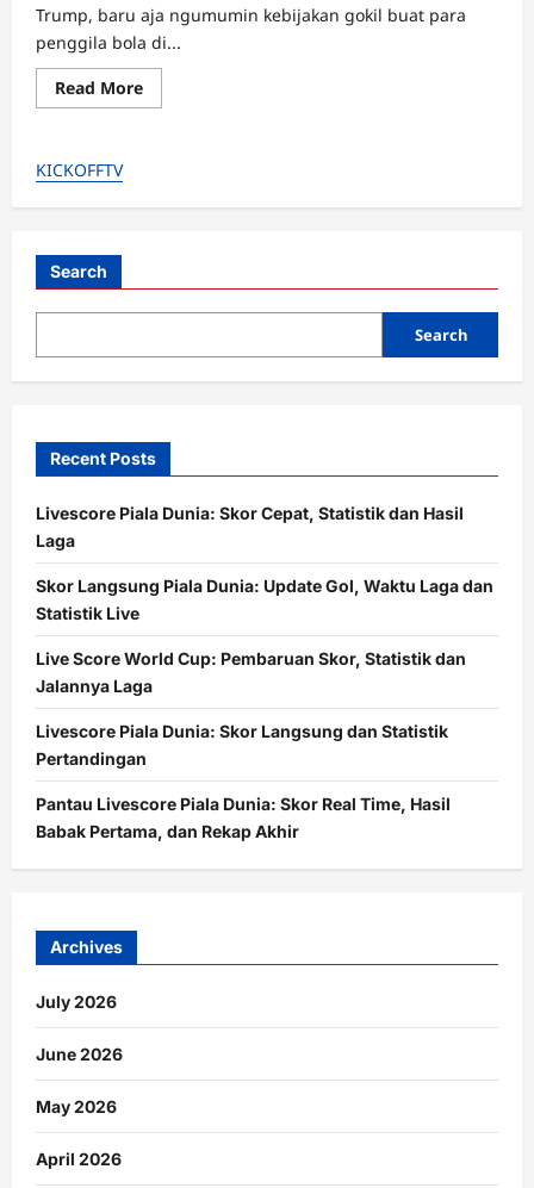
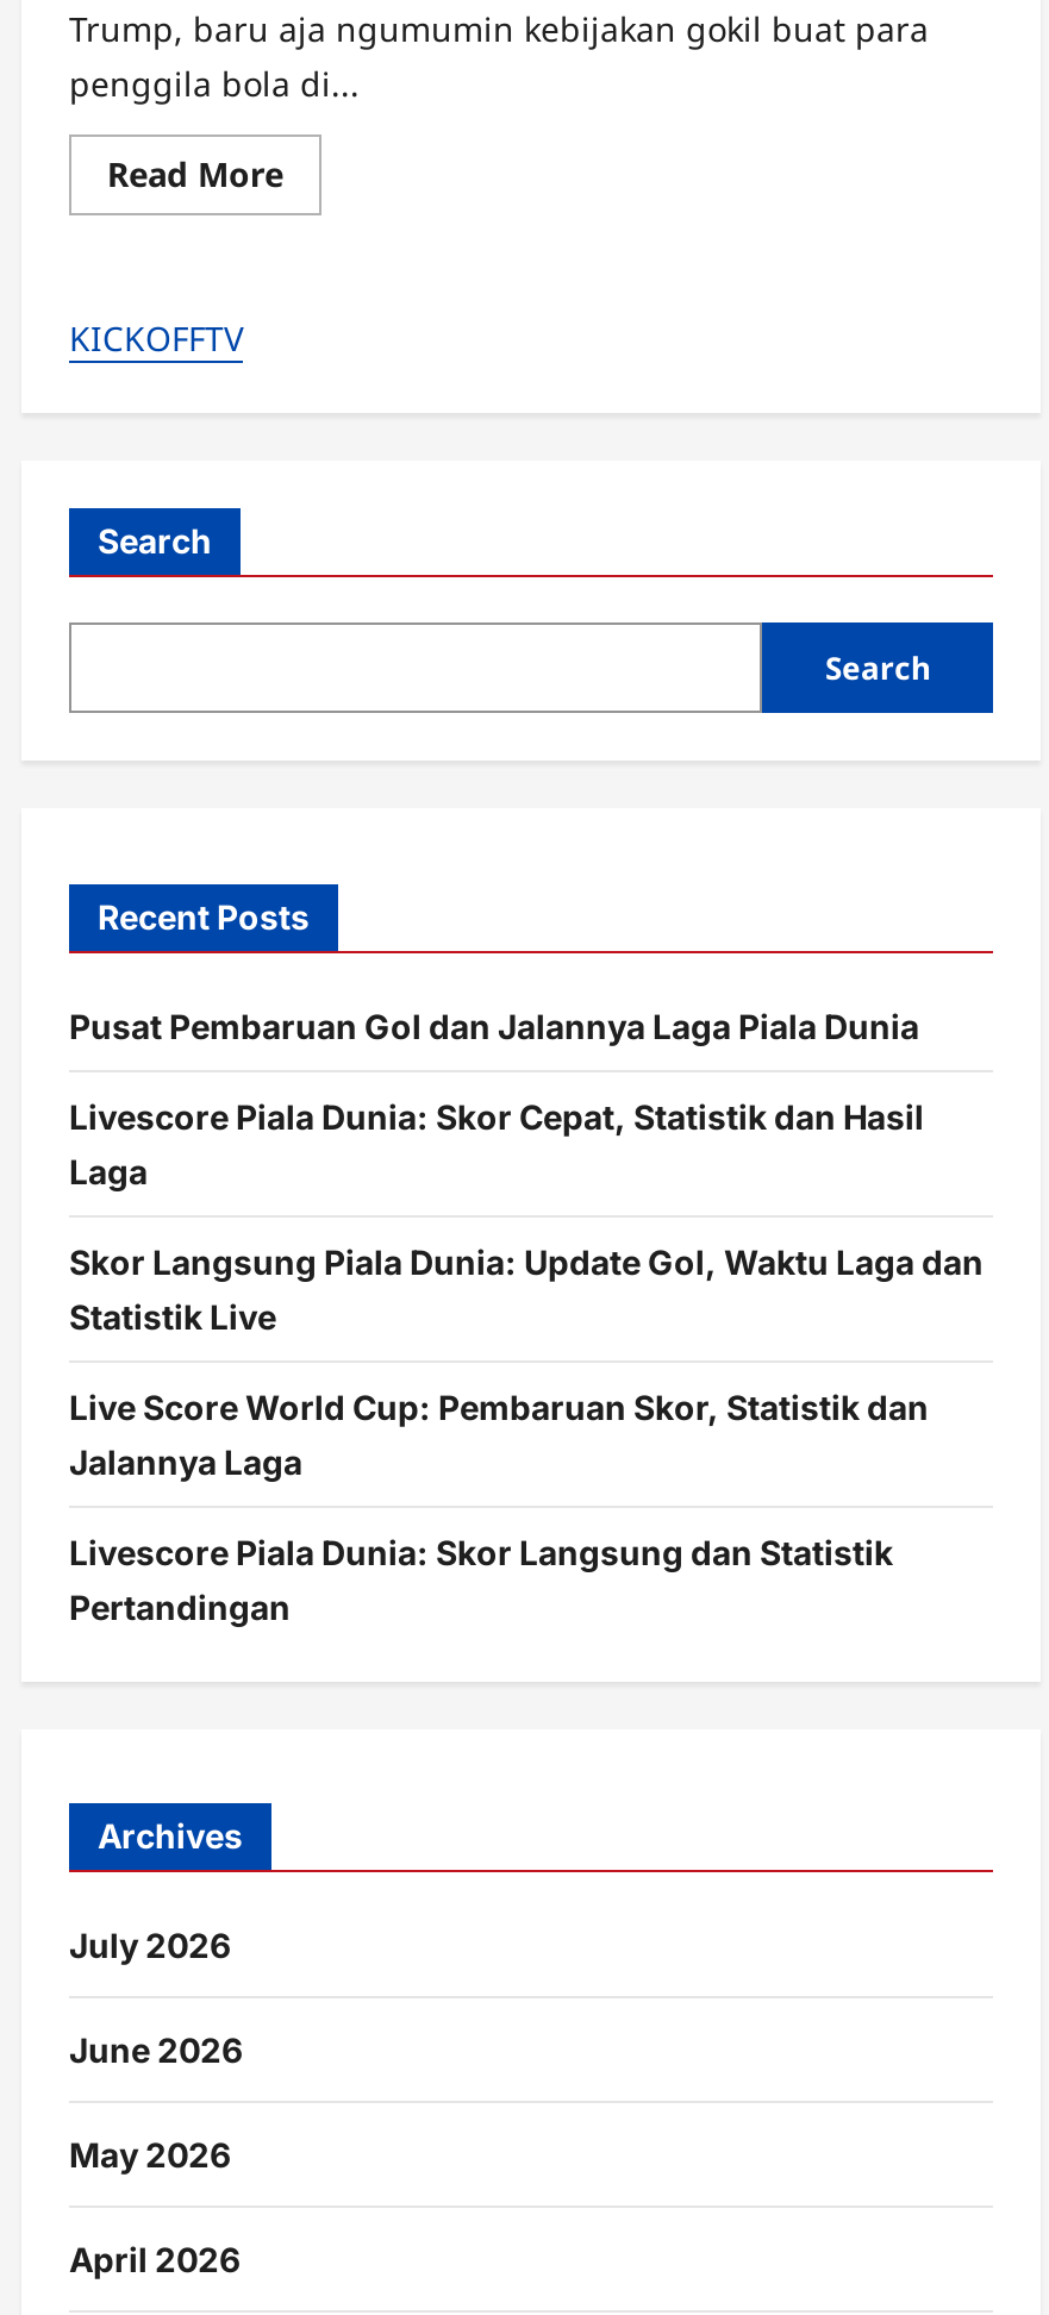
none -> [69,1005,919,1045] Pusat Pembaruan Gol dan Jalannya Laga Piala Dunia
moved [36,503,493,769] -> [69,1095,984,1626]: Livescore Piala Dunia: Skor Cepat, Statistik dan Hasil | Laga | Skor Langsung Piala Dunia: Update Gol, Waktu Laga dan | Statistik Live | Live Score World Cup: Pembaruan Skor, Statistik dan | Jalannya Laga | Livescore Piala Dunia: Skor Langsung dan Statistik | Pertandingan
[36,794,451,841] Pantau Livescore Piala Dunia: Skor Real Time, Hasil | Babak Pertama, dan Rekap Akhir -> none

